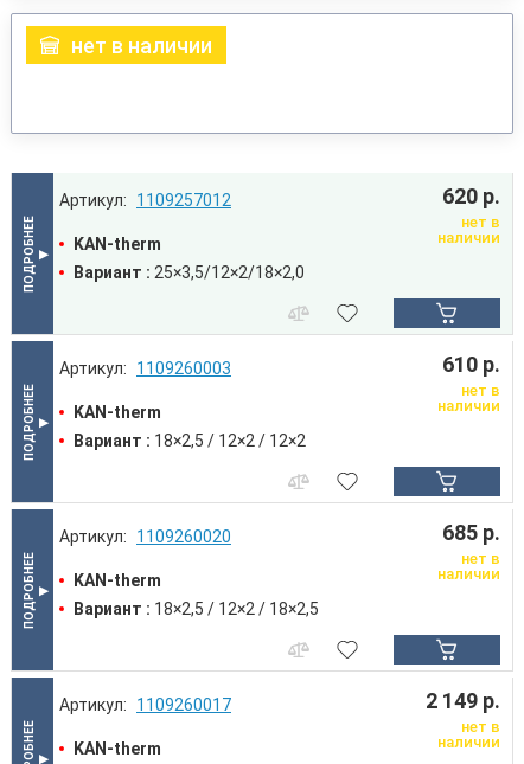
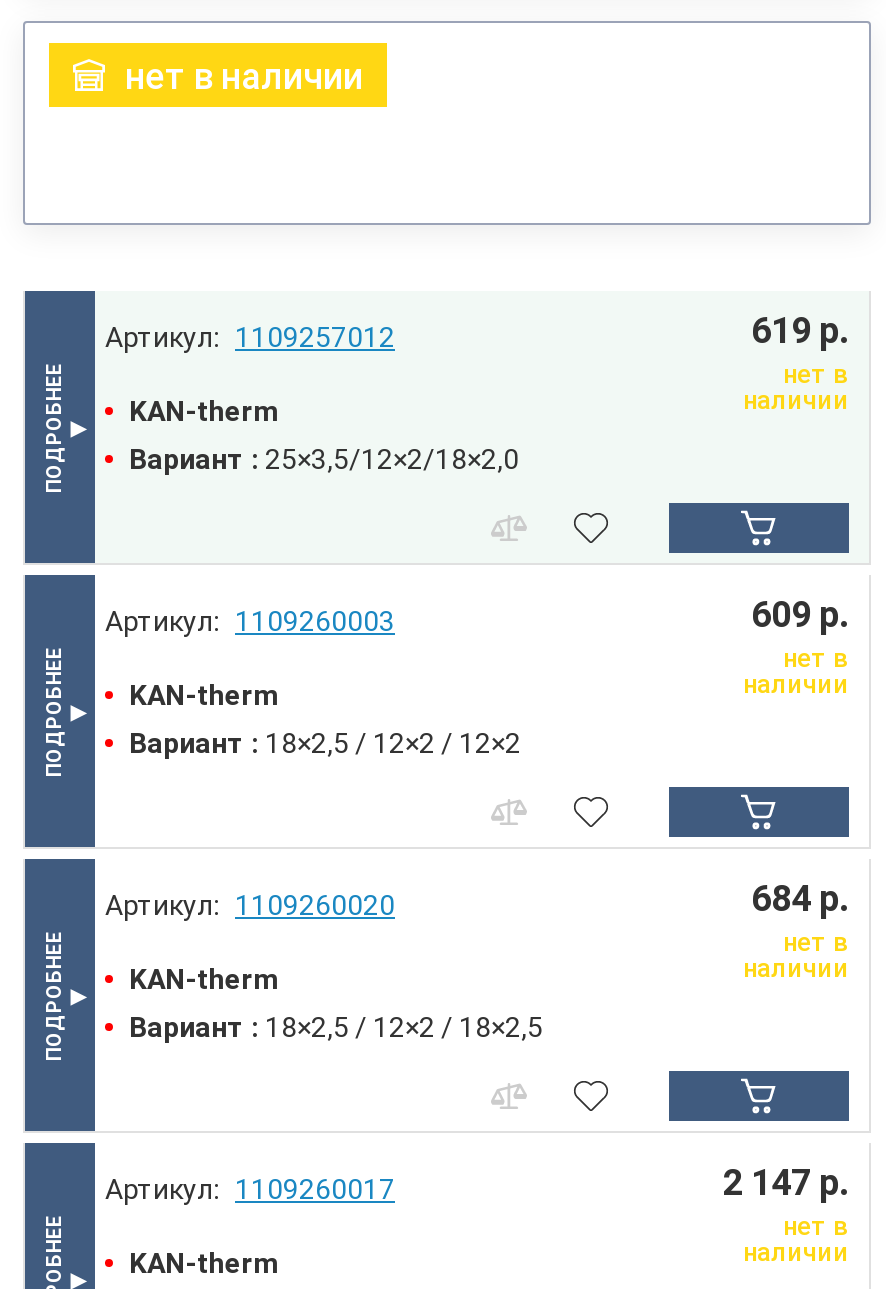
[442,184,500,208] 620 р. -> [751,309,849,351] 619 р.
[442,352,500,377] 610 р. -> [751,593,849,635] 609 р.
[442,520,500,545] 685 р. -> [751,877,849,919] 684 р.
[426,688,500,713] 2 149 р. -> [723,1161,849,1203] 2 147 р.

